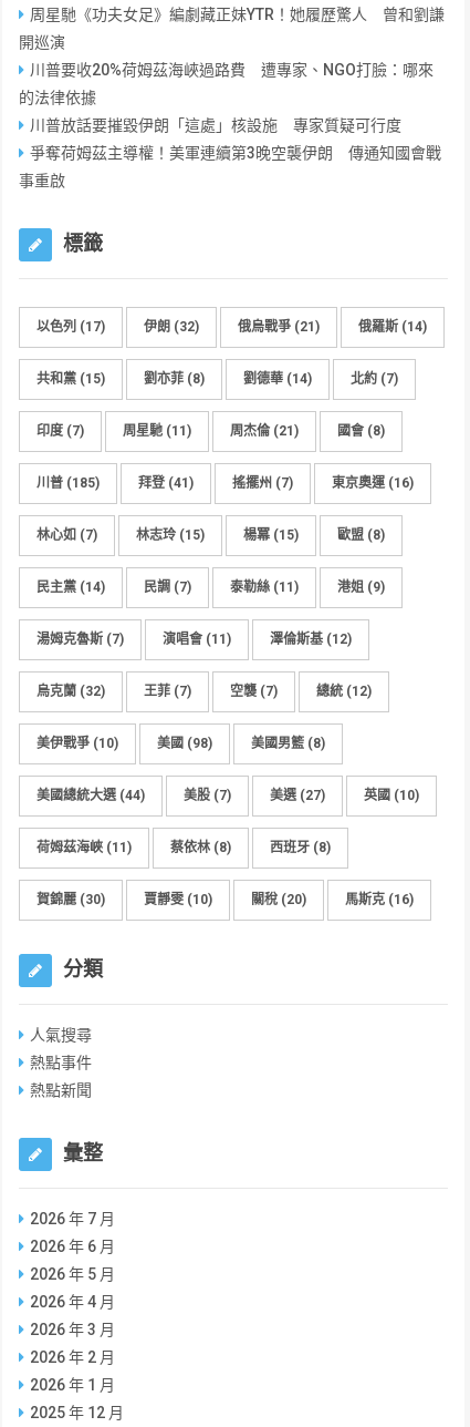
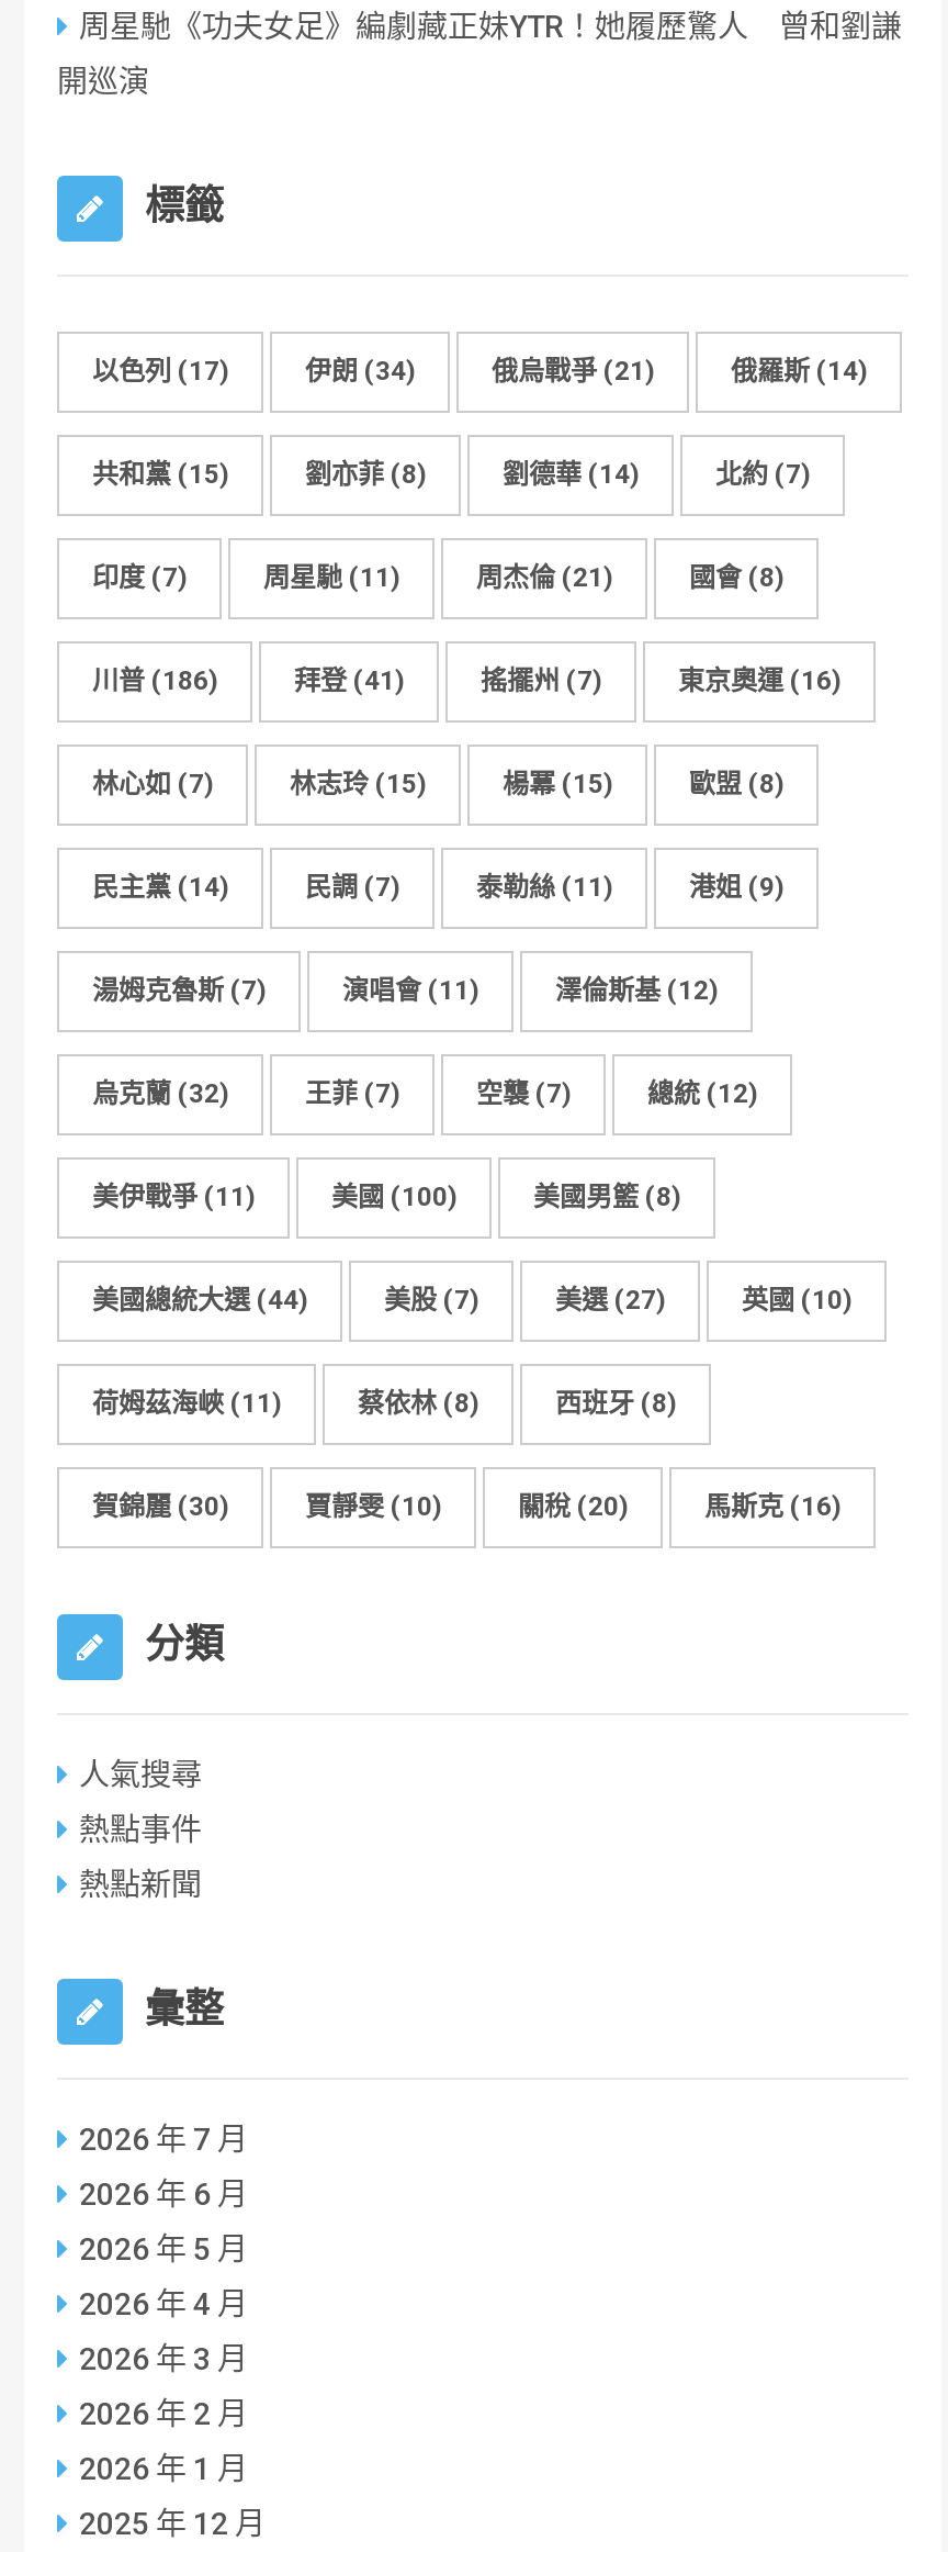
[19,61,441,190] 川普要收20%荷姆茲海峽過路費 遭專家、NGO打臉：哪來 | 的法律依據 | 川普放話要摧毀伊朗「這處」核設施 專家質疑可行度 | 爭奪荷姆茲主導權！美軍連續第3晚空襲伊朗 傳通知國會戰 | 事重啟 -> none
[144,320,199,335] 伊朗(32) -> [305,357,415,387] 伊朗(34)
[36,476,100,491] 川普(185) -> [92,666,217,697] 川普(186)
[36,736,118,752] 美伊戰爭(10) -> [92,1182,255,1213] 美伊戰爭(11)
[157,736,212,752] 美國(98) -> [331,1182,456,1213] 美國(100)

